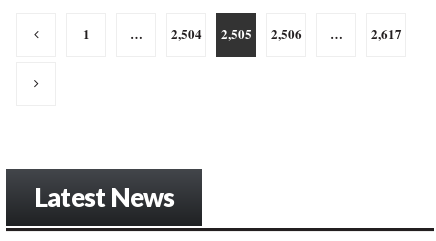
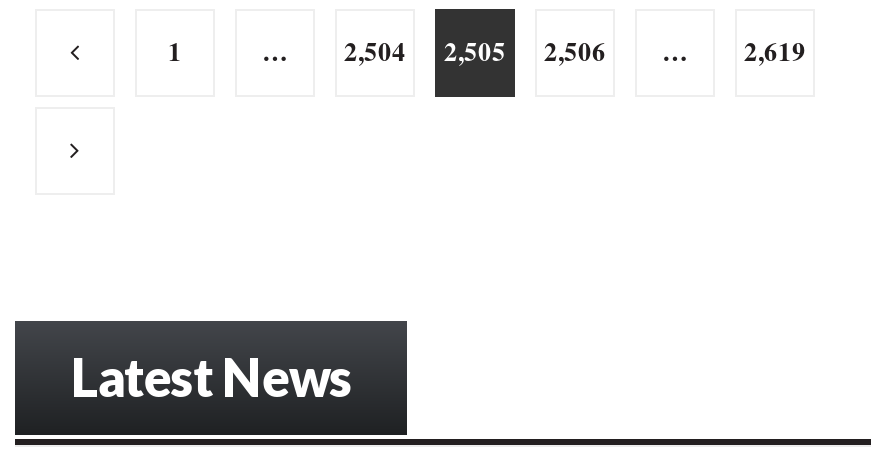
[370,24,401,43] 2,617 -> [744,31,806,69] 2,619

